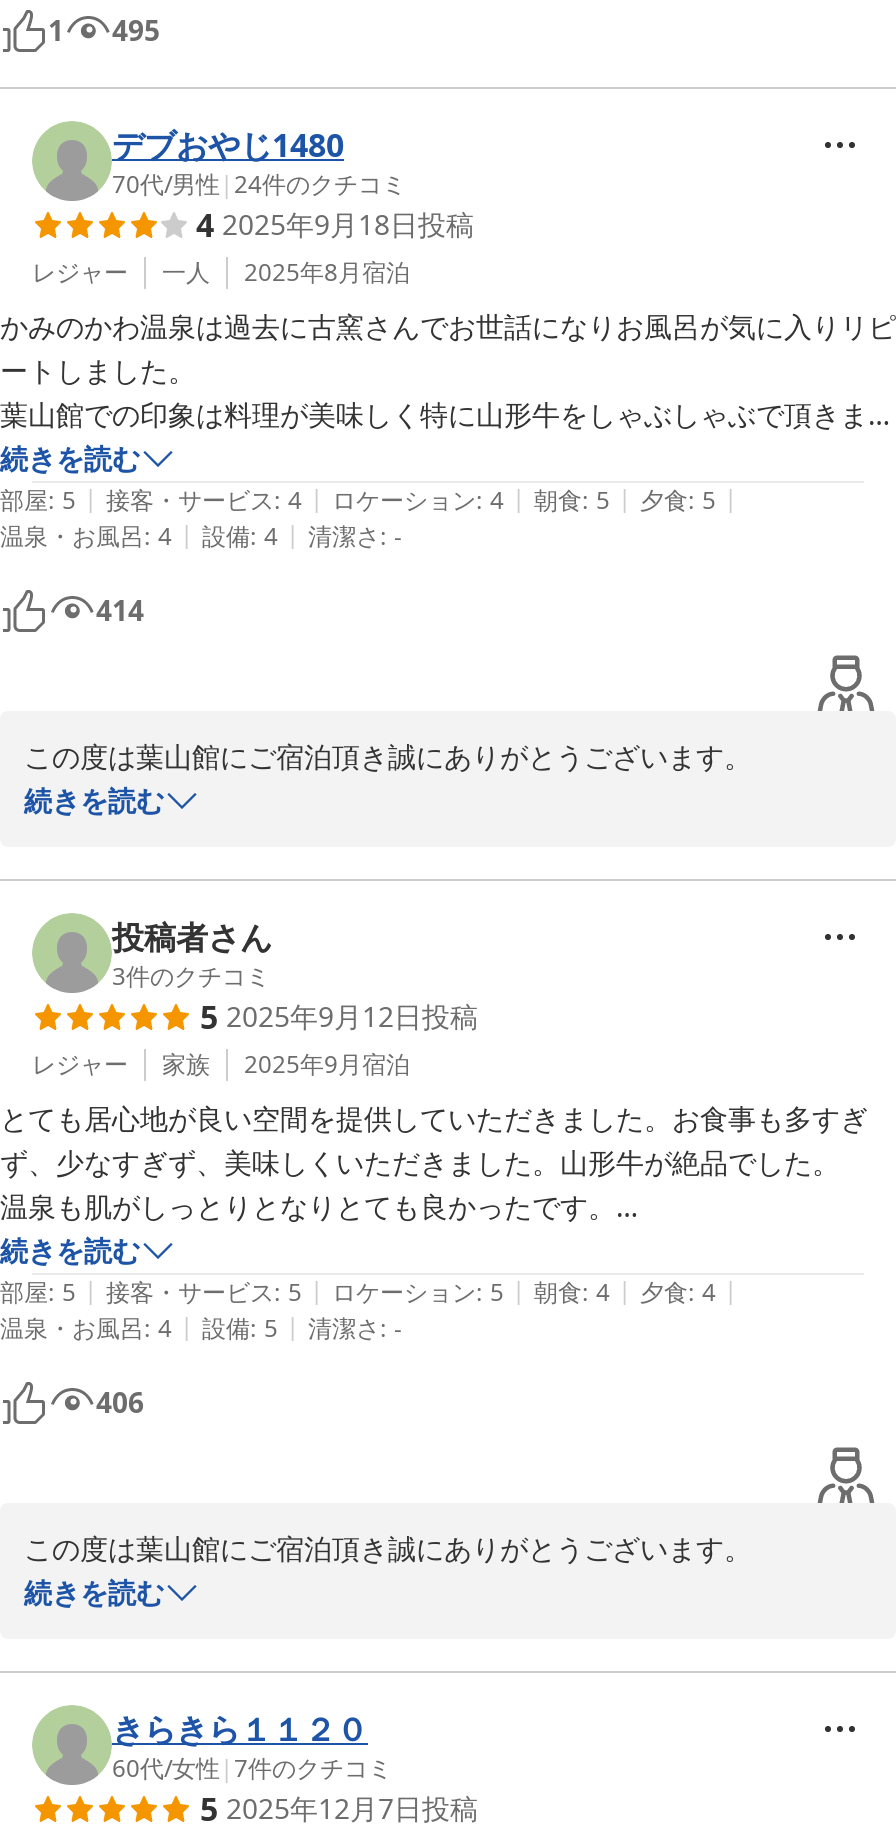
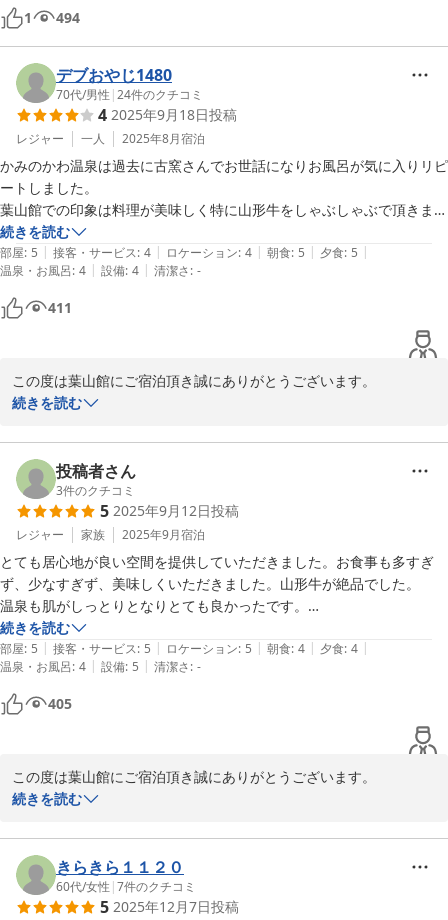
[48,11,160,49] 1 495 -> [24,8,80,27] 1 494
[96,591,144,629] 414 -> [48,298,72,317] 411
[96,1383,144,1421] 406 -> [48,694,72,713] 405

